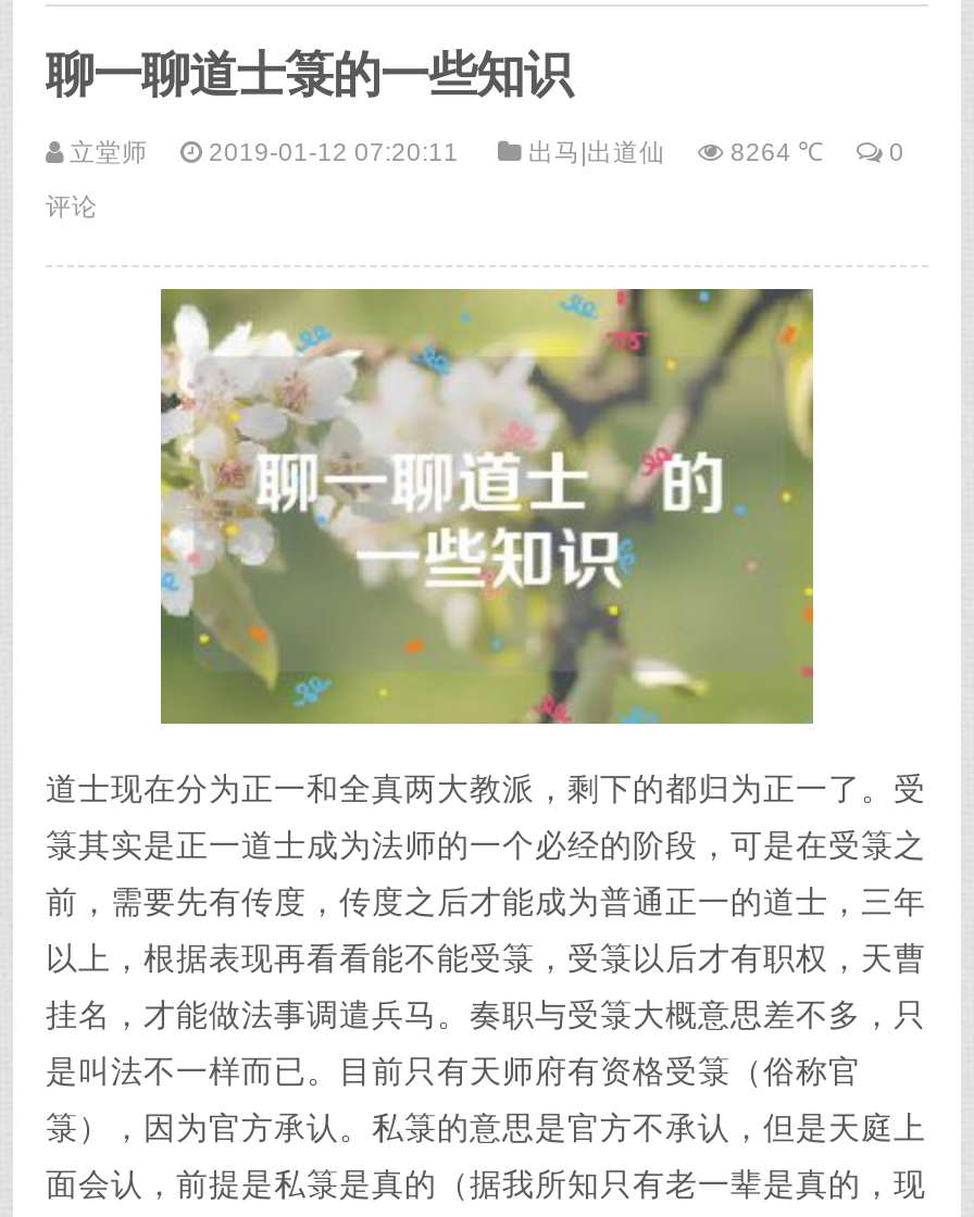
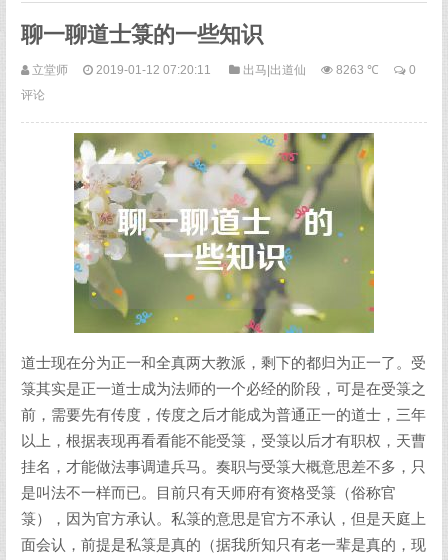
[724,137,824,165] 8264 ℃ -> [333,63,379,76] 8263 ℃

